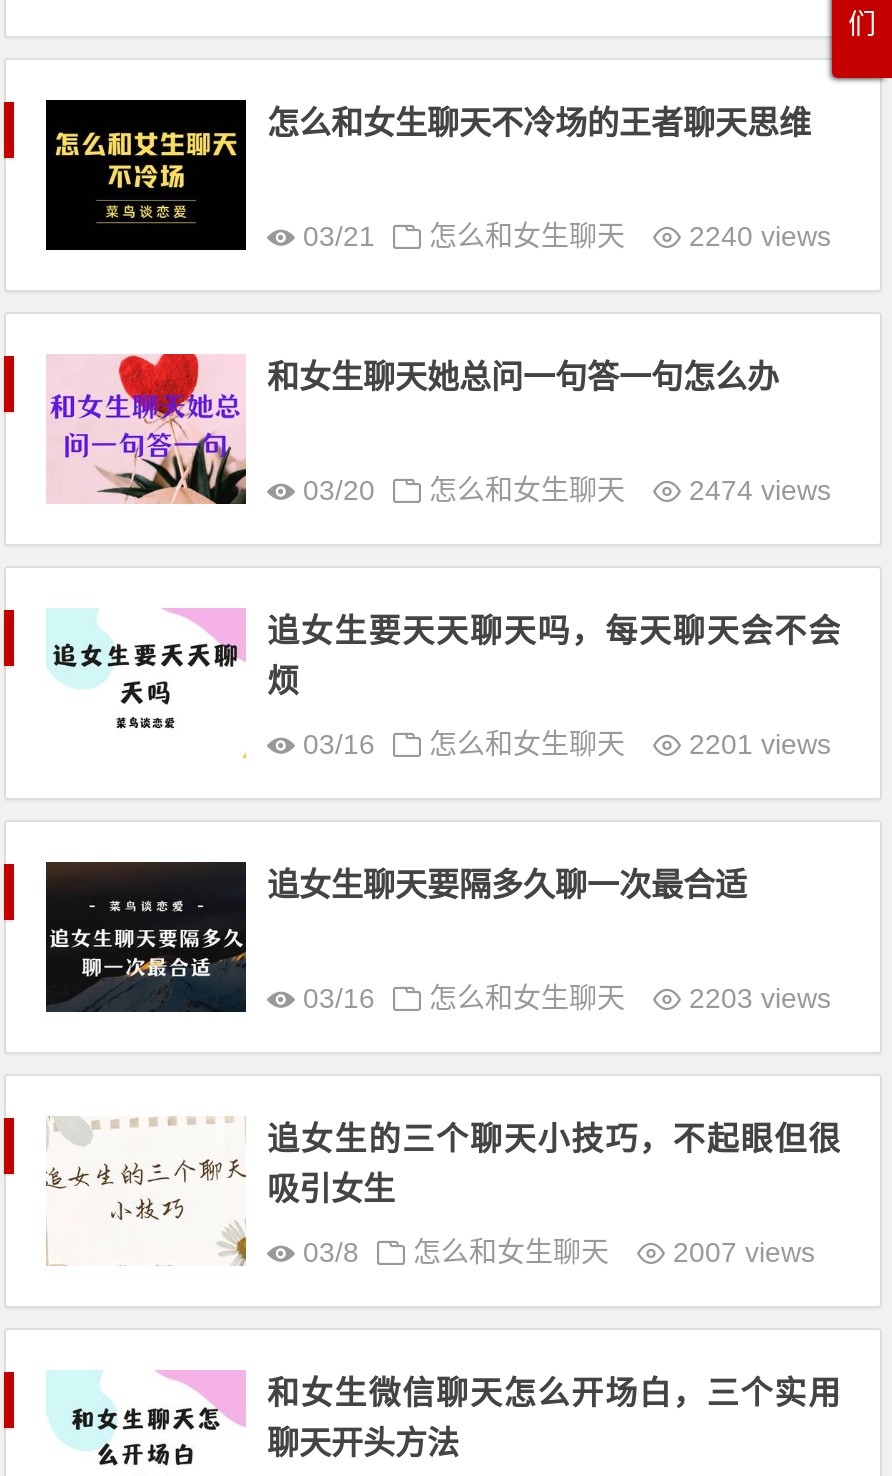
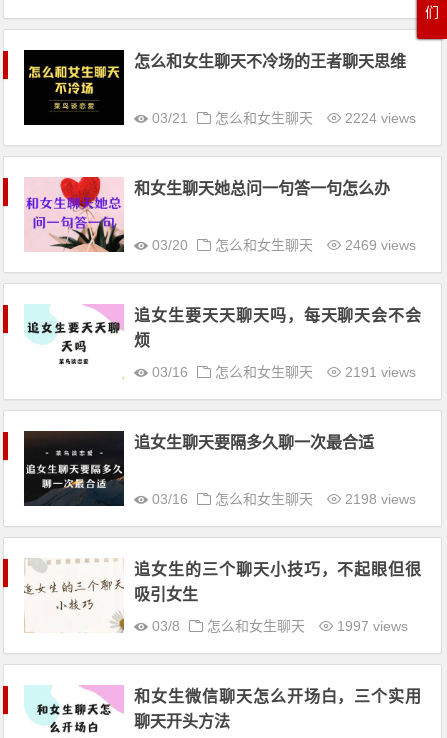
[295,220,831,252] 03/21 怎么和女生聊天 2240 views -> [148,110,416,126] 03/21 怎么和女生聊天 2224 views
[295,474,831,506] 03/20 怎么和女生聊天 2474 views -> [148,237,416,253] 03/20 怎么和女生聊天 2469 views
[295,728,831,760] 03/16 怎么和女生聊天 2201 views -> [148,364,416,380] 03/16 怎么和女生聊天 2191 views
[295,982,831,1014] 03/16 怎么和女生聊天 2203 views -> [148,491,416,507] 03/16 怎么和女生聊天 2198 views
[295,1236,815,1268] 03/8 怎么和女生聊天 2007 views -> [148,618,408,634] 03/8 怎么和女生聊天 1997 views

